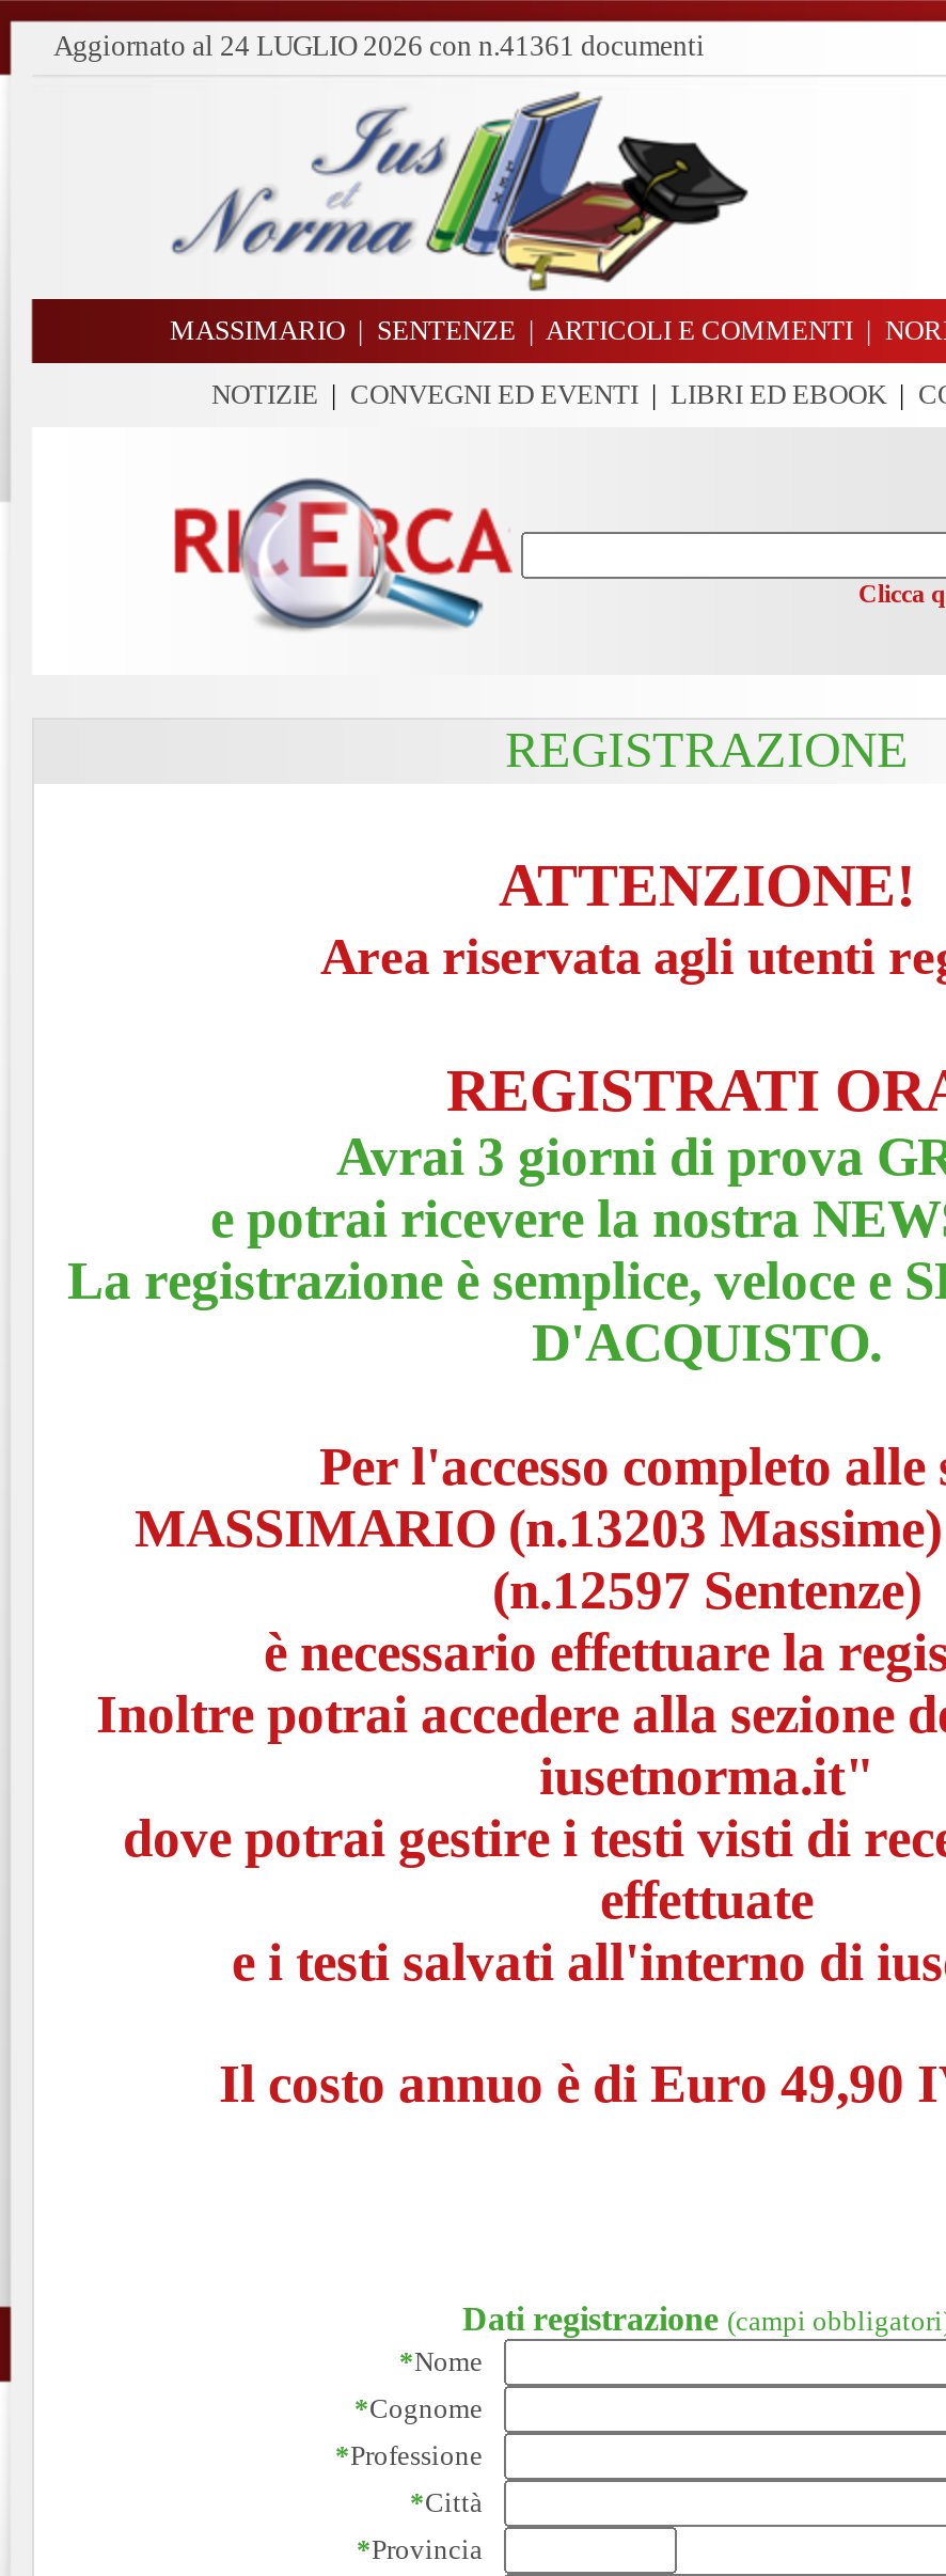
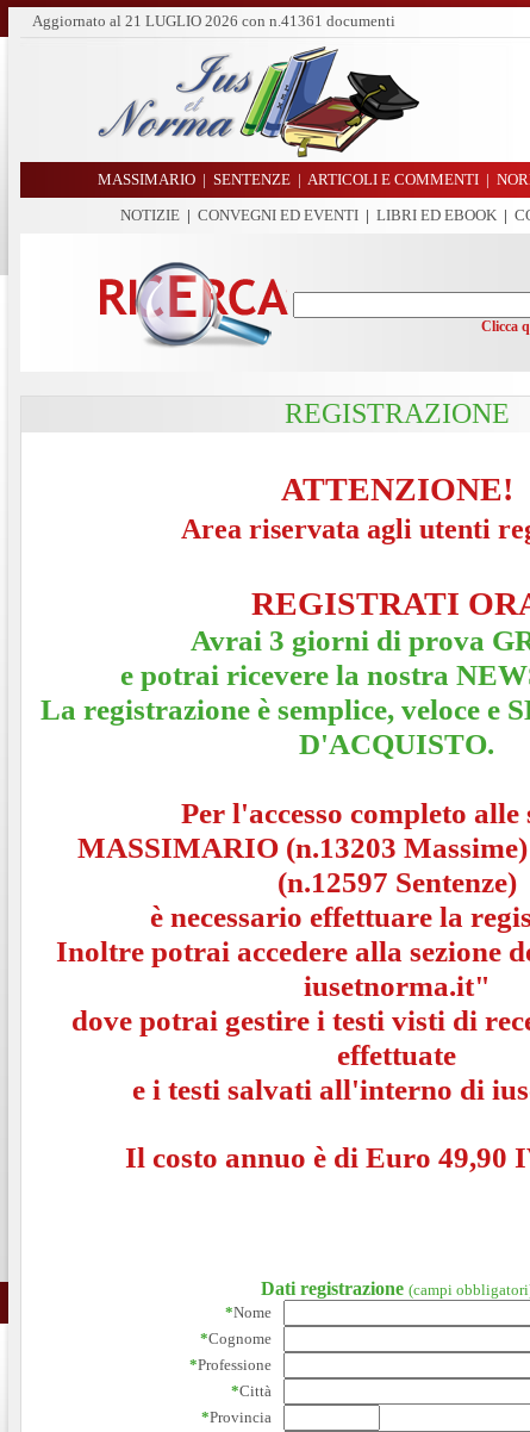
[53,30,705,62] Aggiornato al 24 LUGLIO 2026 con n.41361 documenti -> [32,12,395,30] Aggiornato al 21 LUGLIO 2026 con n.41361 documenti

